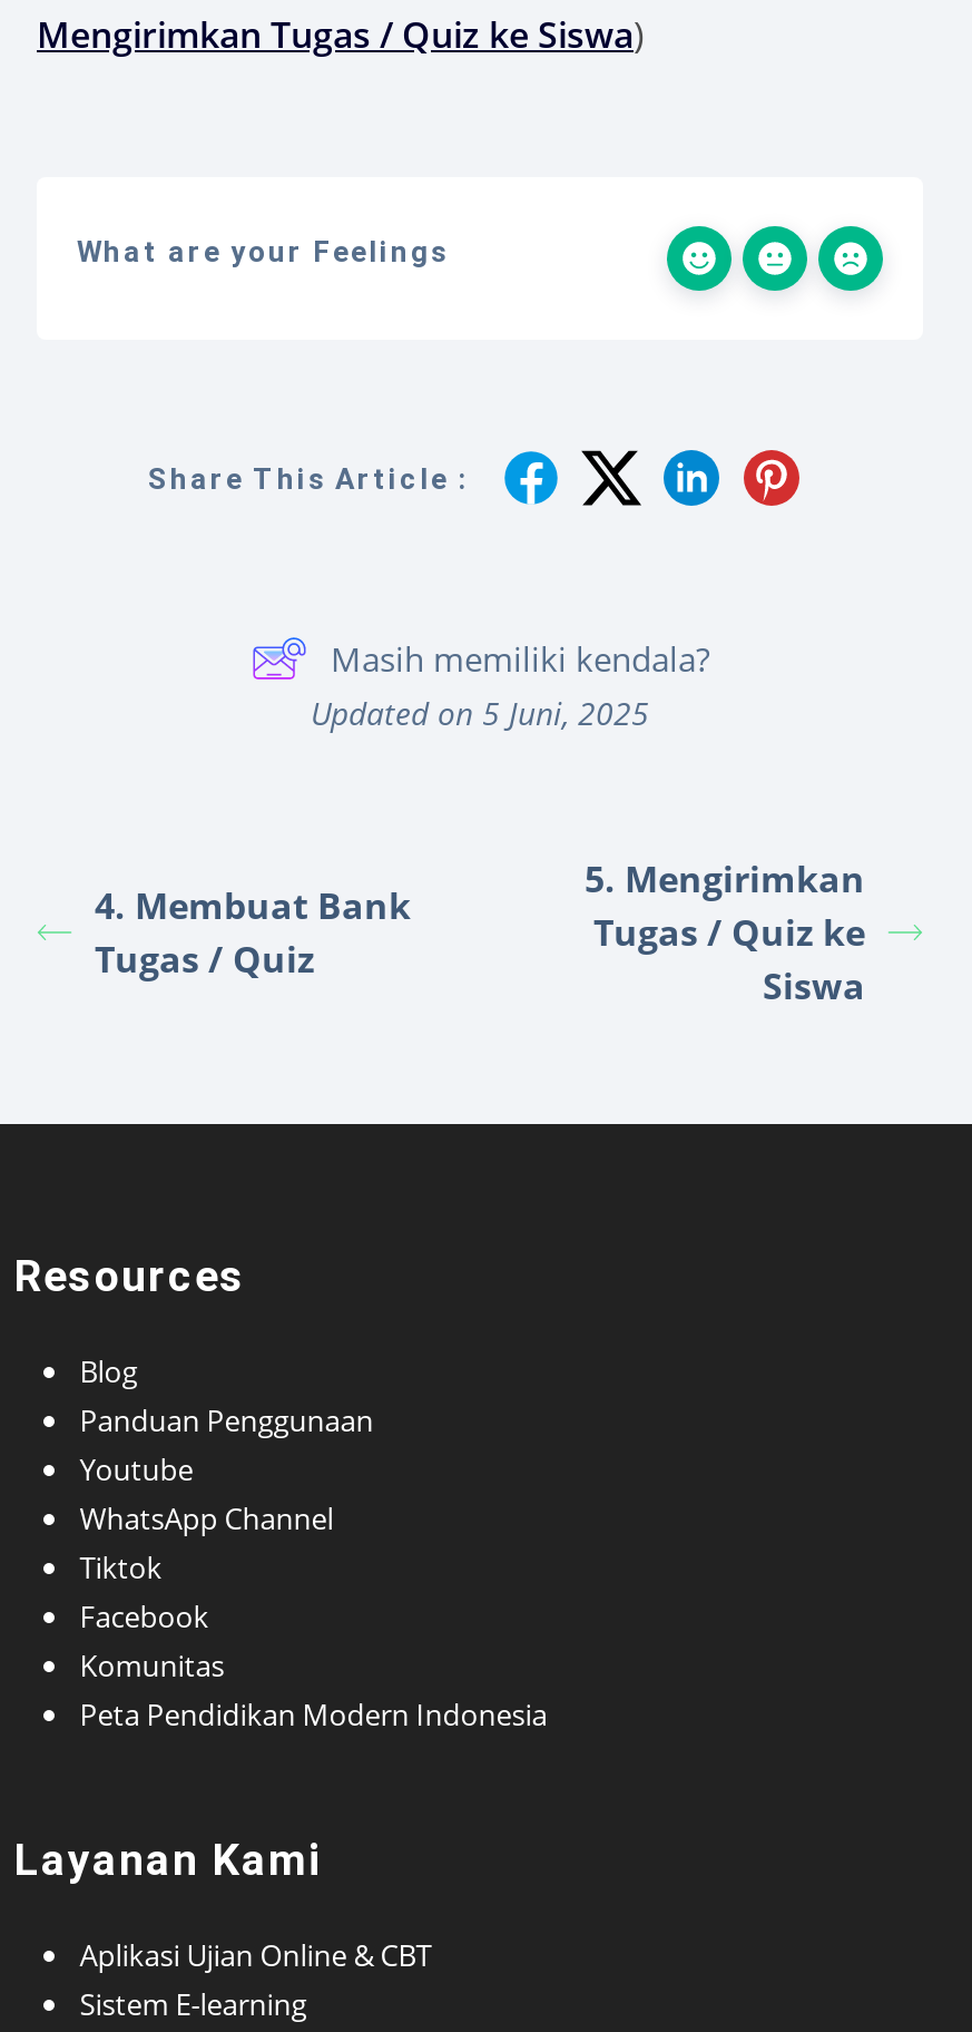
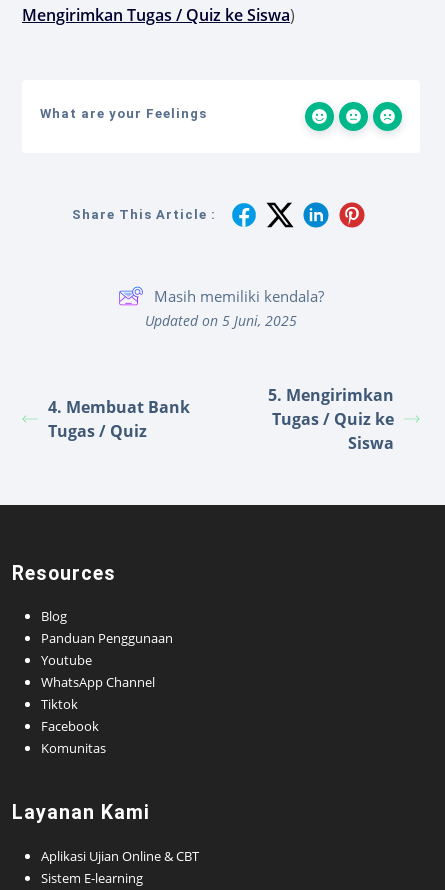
[79,1695,547,1735] Peta Pendidikan Modern Indonesia -> none

